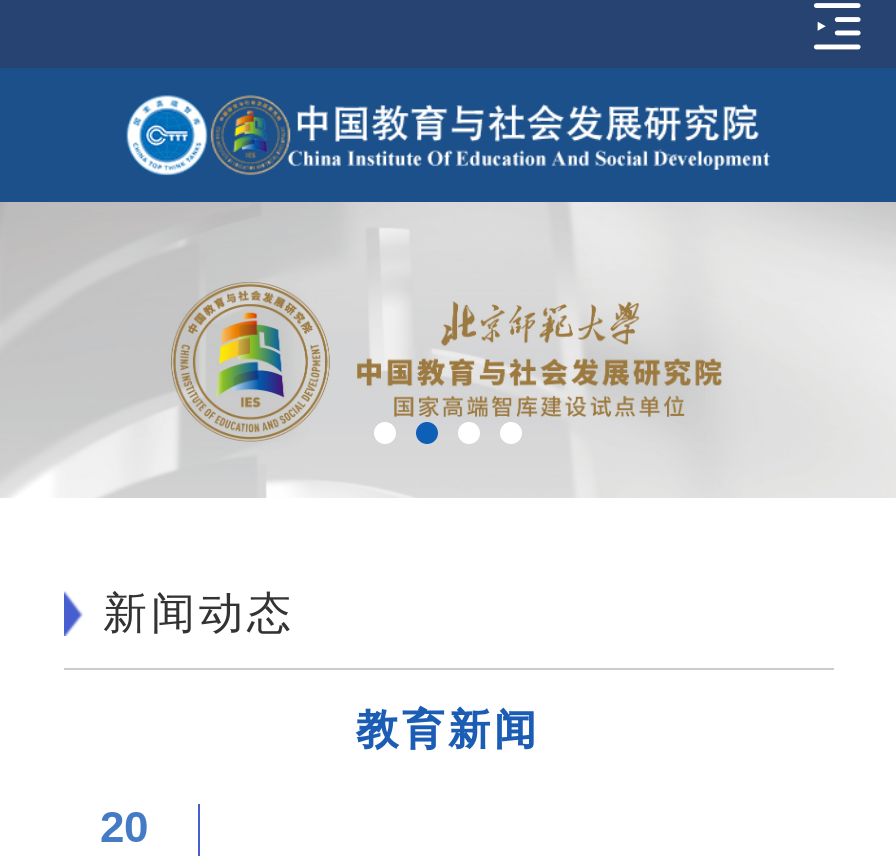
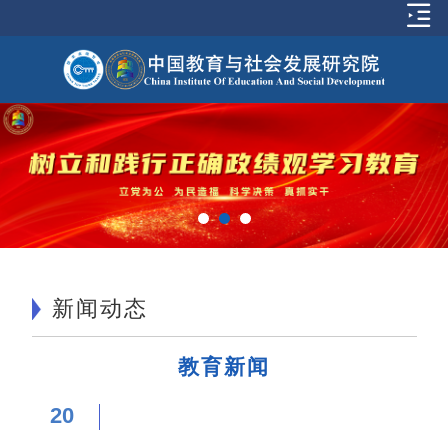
[6,200,890,498] [image] -> [3,102,445,250] [image]

